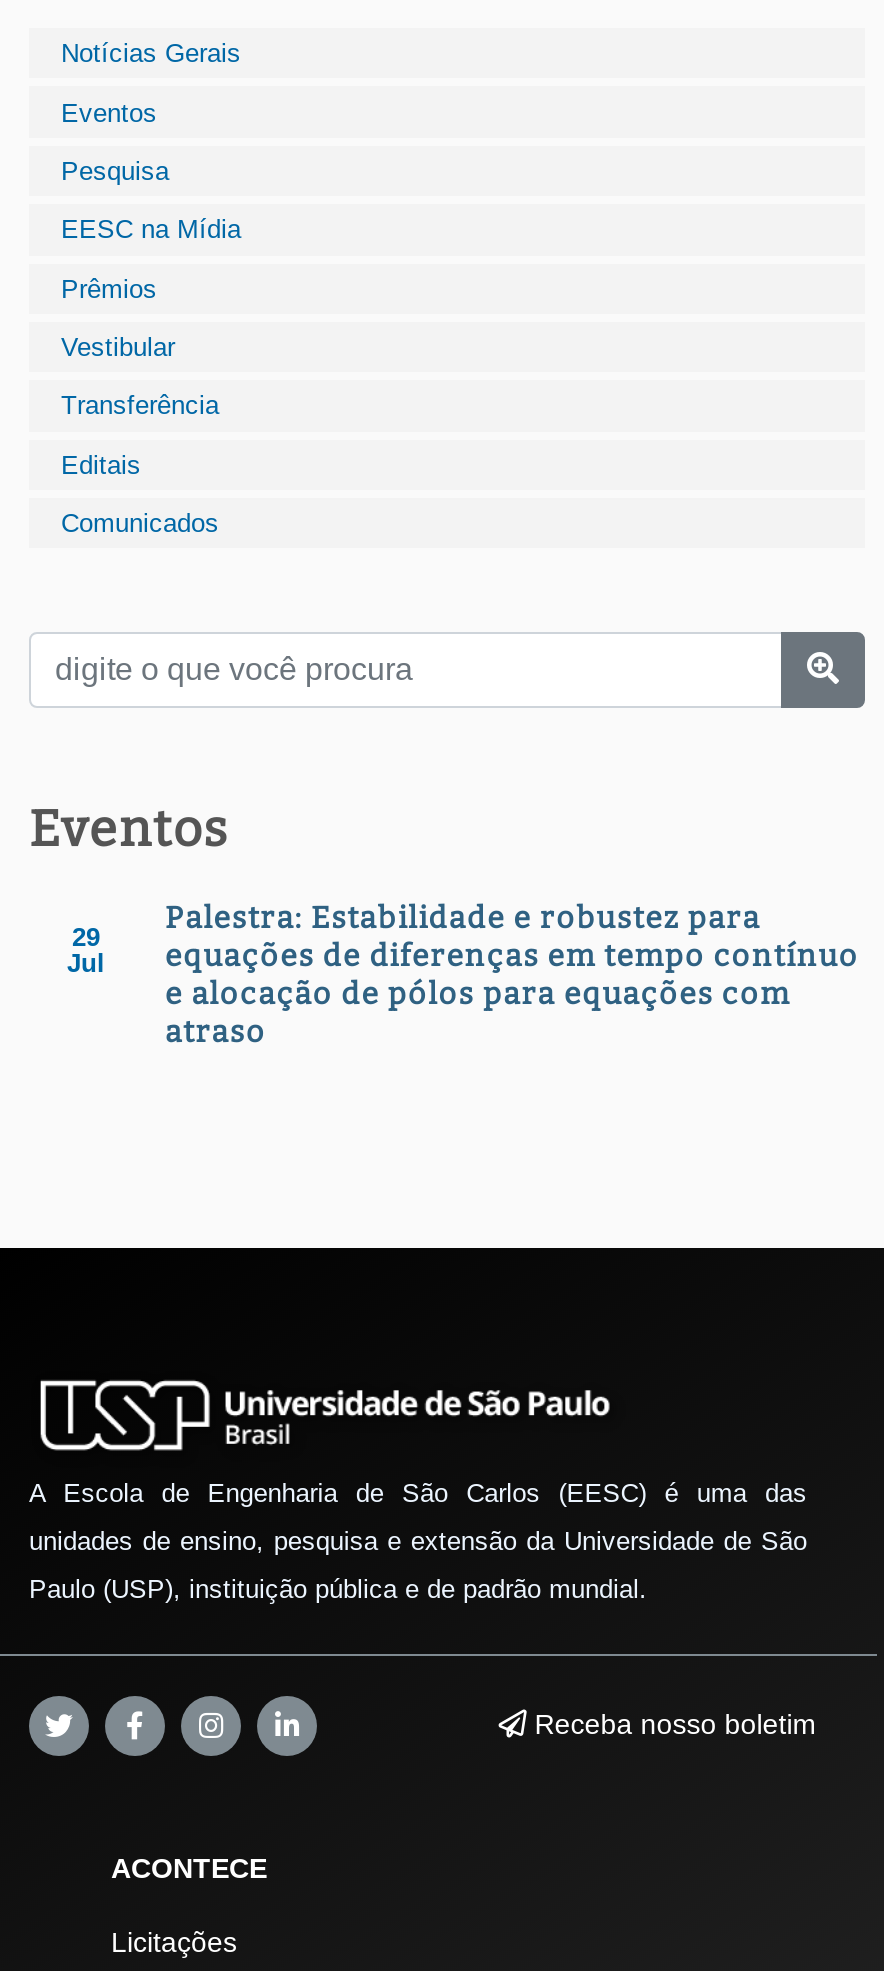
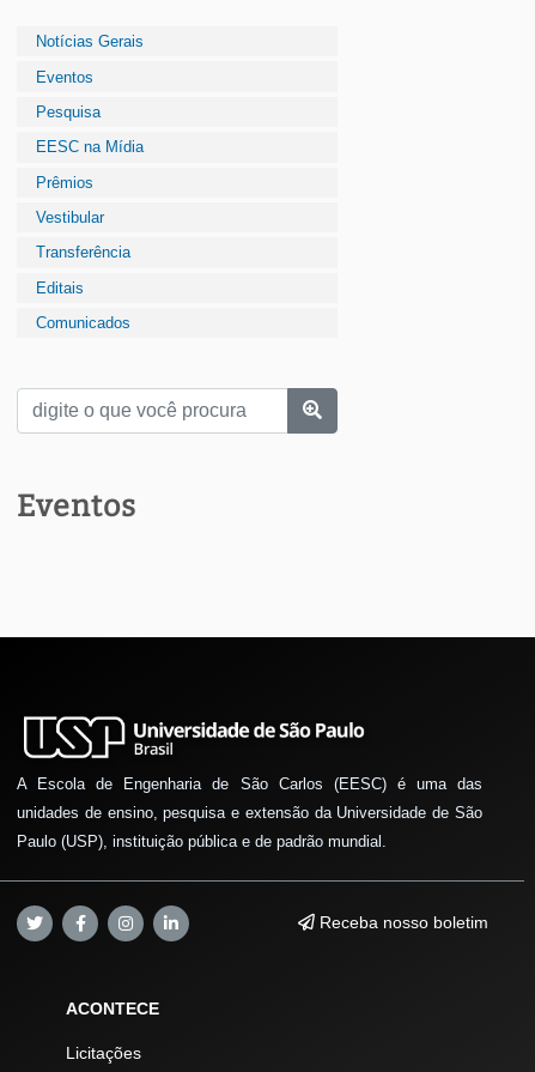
none -> [286,388,339,434] [image]
[779,630,867,710] [image] -> none
[165,901,859,1051] Palestra: Estabilidade e robustez para | equações de diferenças em tempo contínuo | e alocação de pólos para equações com | atraso -> none
[67,923,105,979] 29 | Jul -> none

